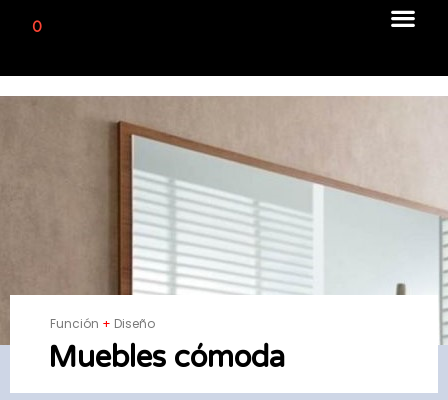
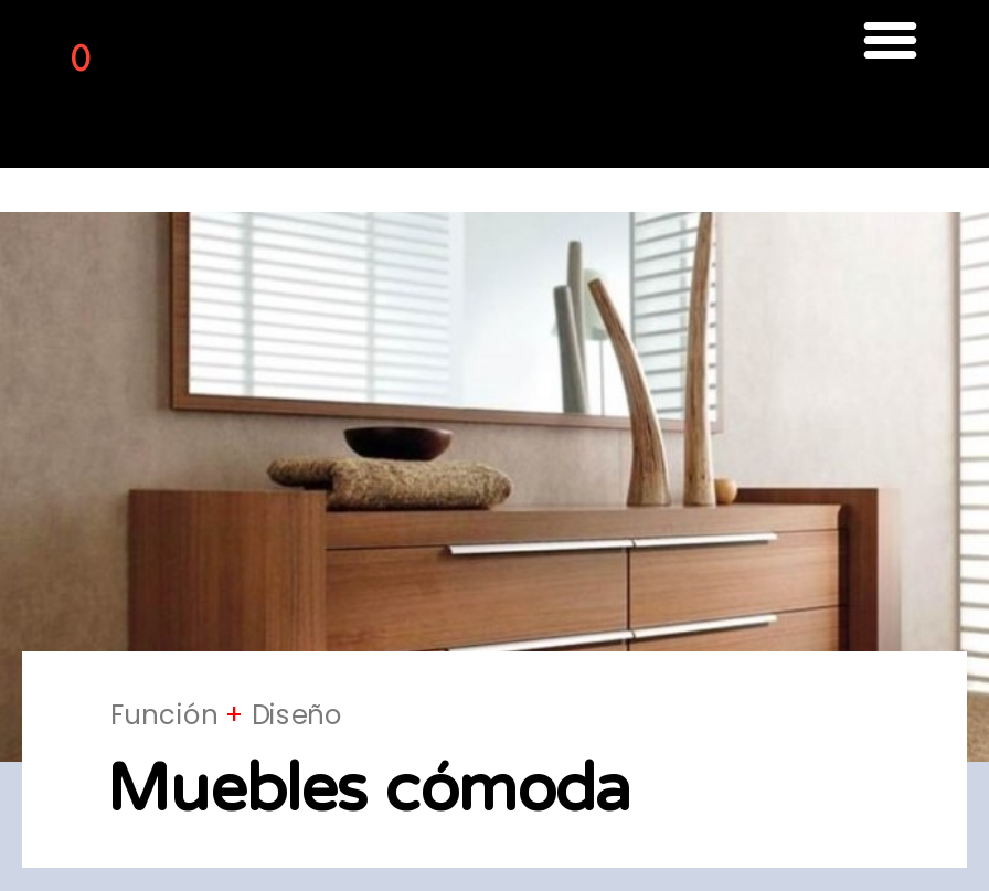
[3,95,445,345] [image] -> [7,212,982,764] [image]

